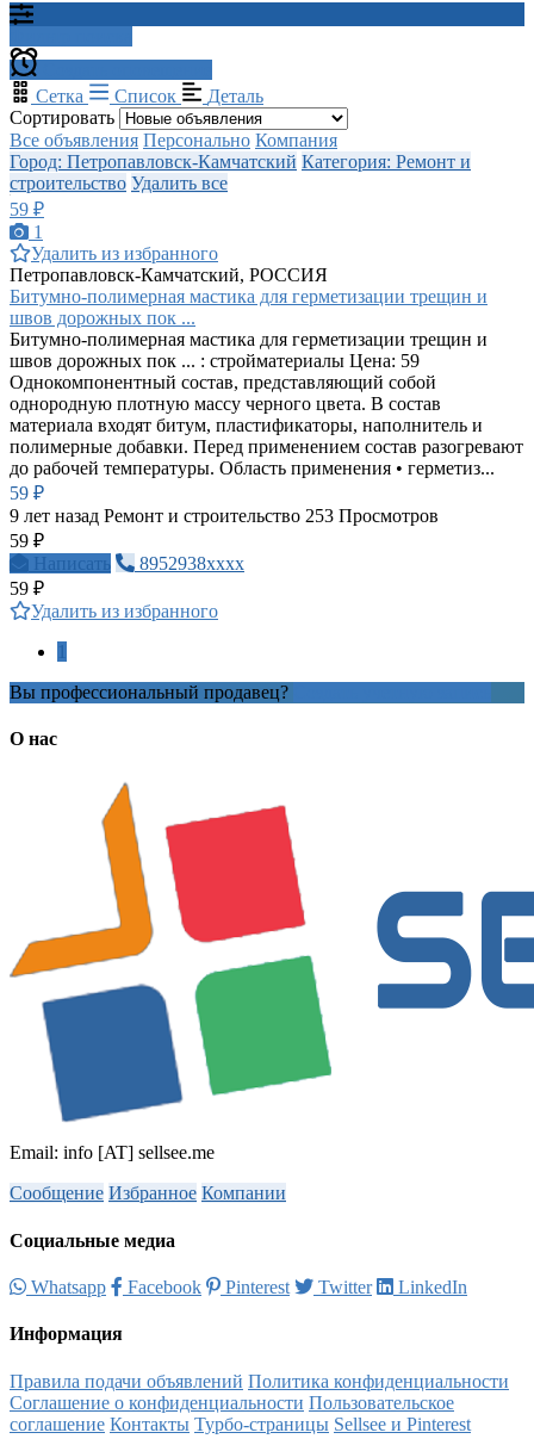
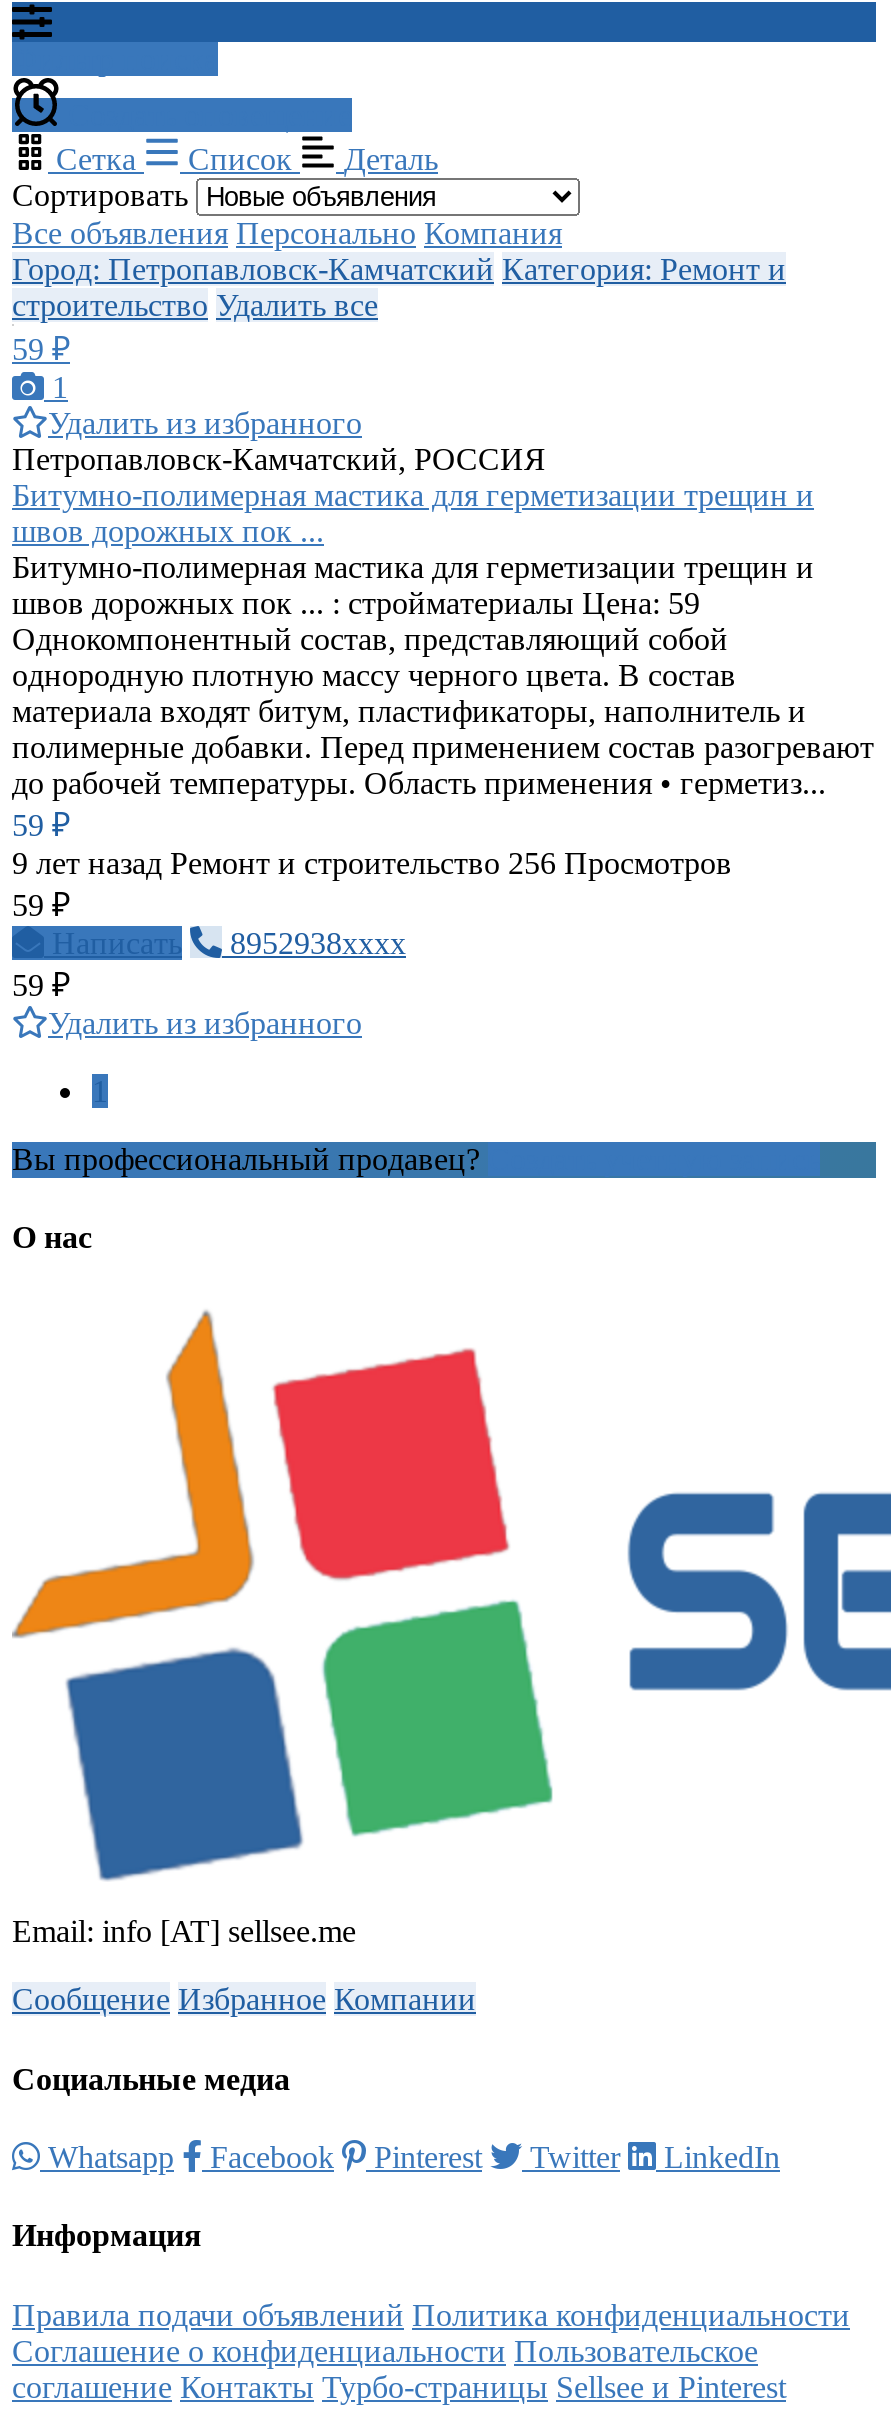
[10,505,439,526] 9 лет назад Ремонт и строительство 253 Просмотров -> [12,846,732,880] 9 лет назад Ремонт и строительство 256 Просмотров

